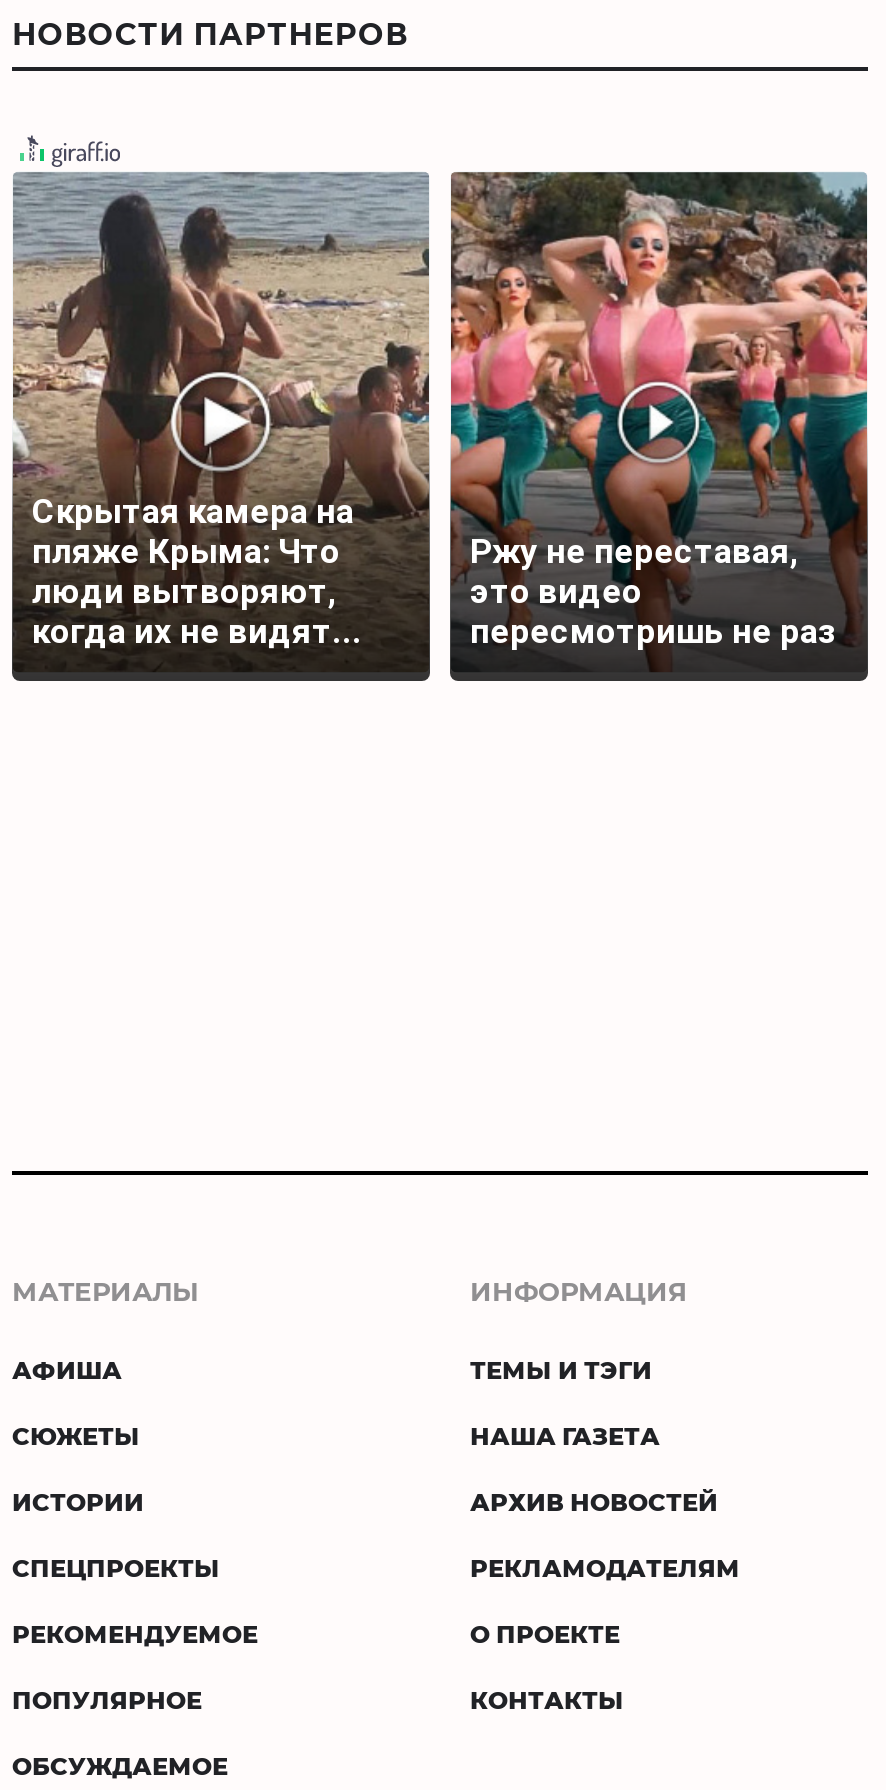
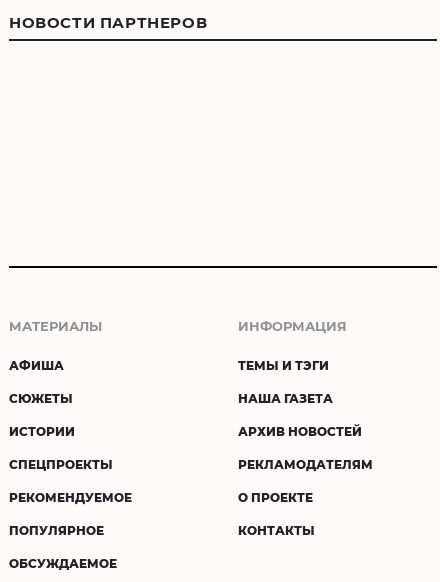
[10,135,432,683] [image] | Скрытая камера на | пляже Крыма: Что | люди вытворяют, | когда их не видят... -> none
[448,169,870,683] [image] | Ржу не переставая, | это видео | пересмотришь не раз -> none

